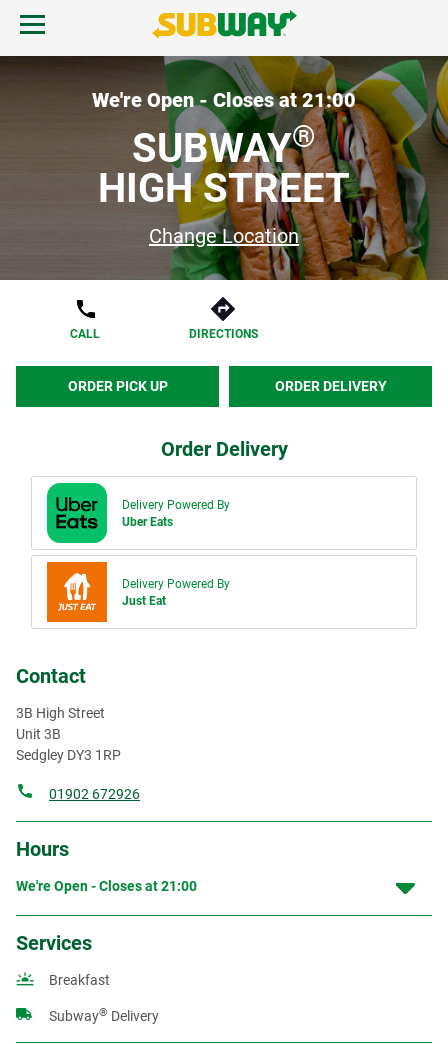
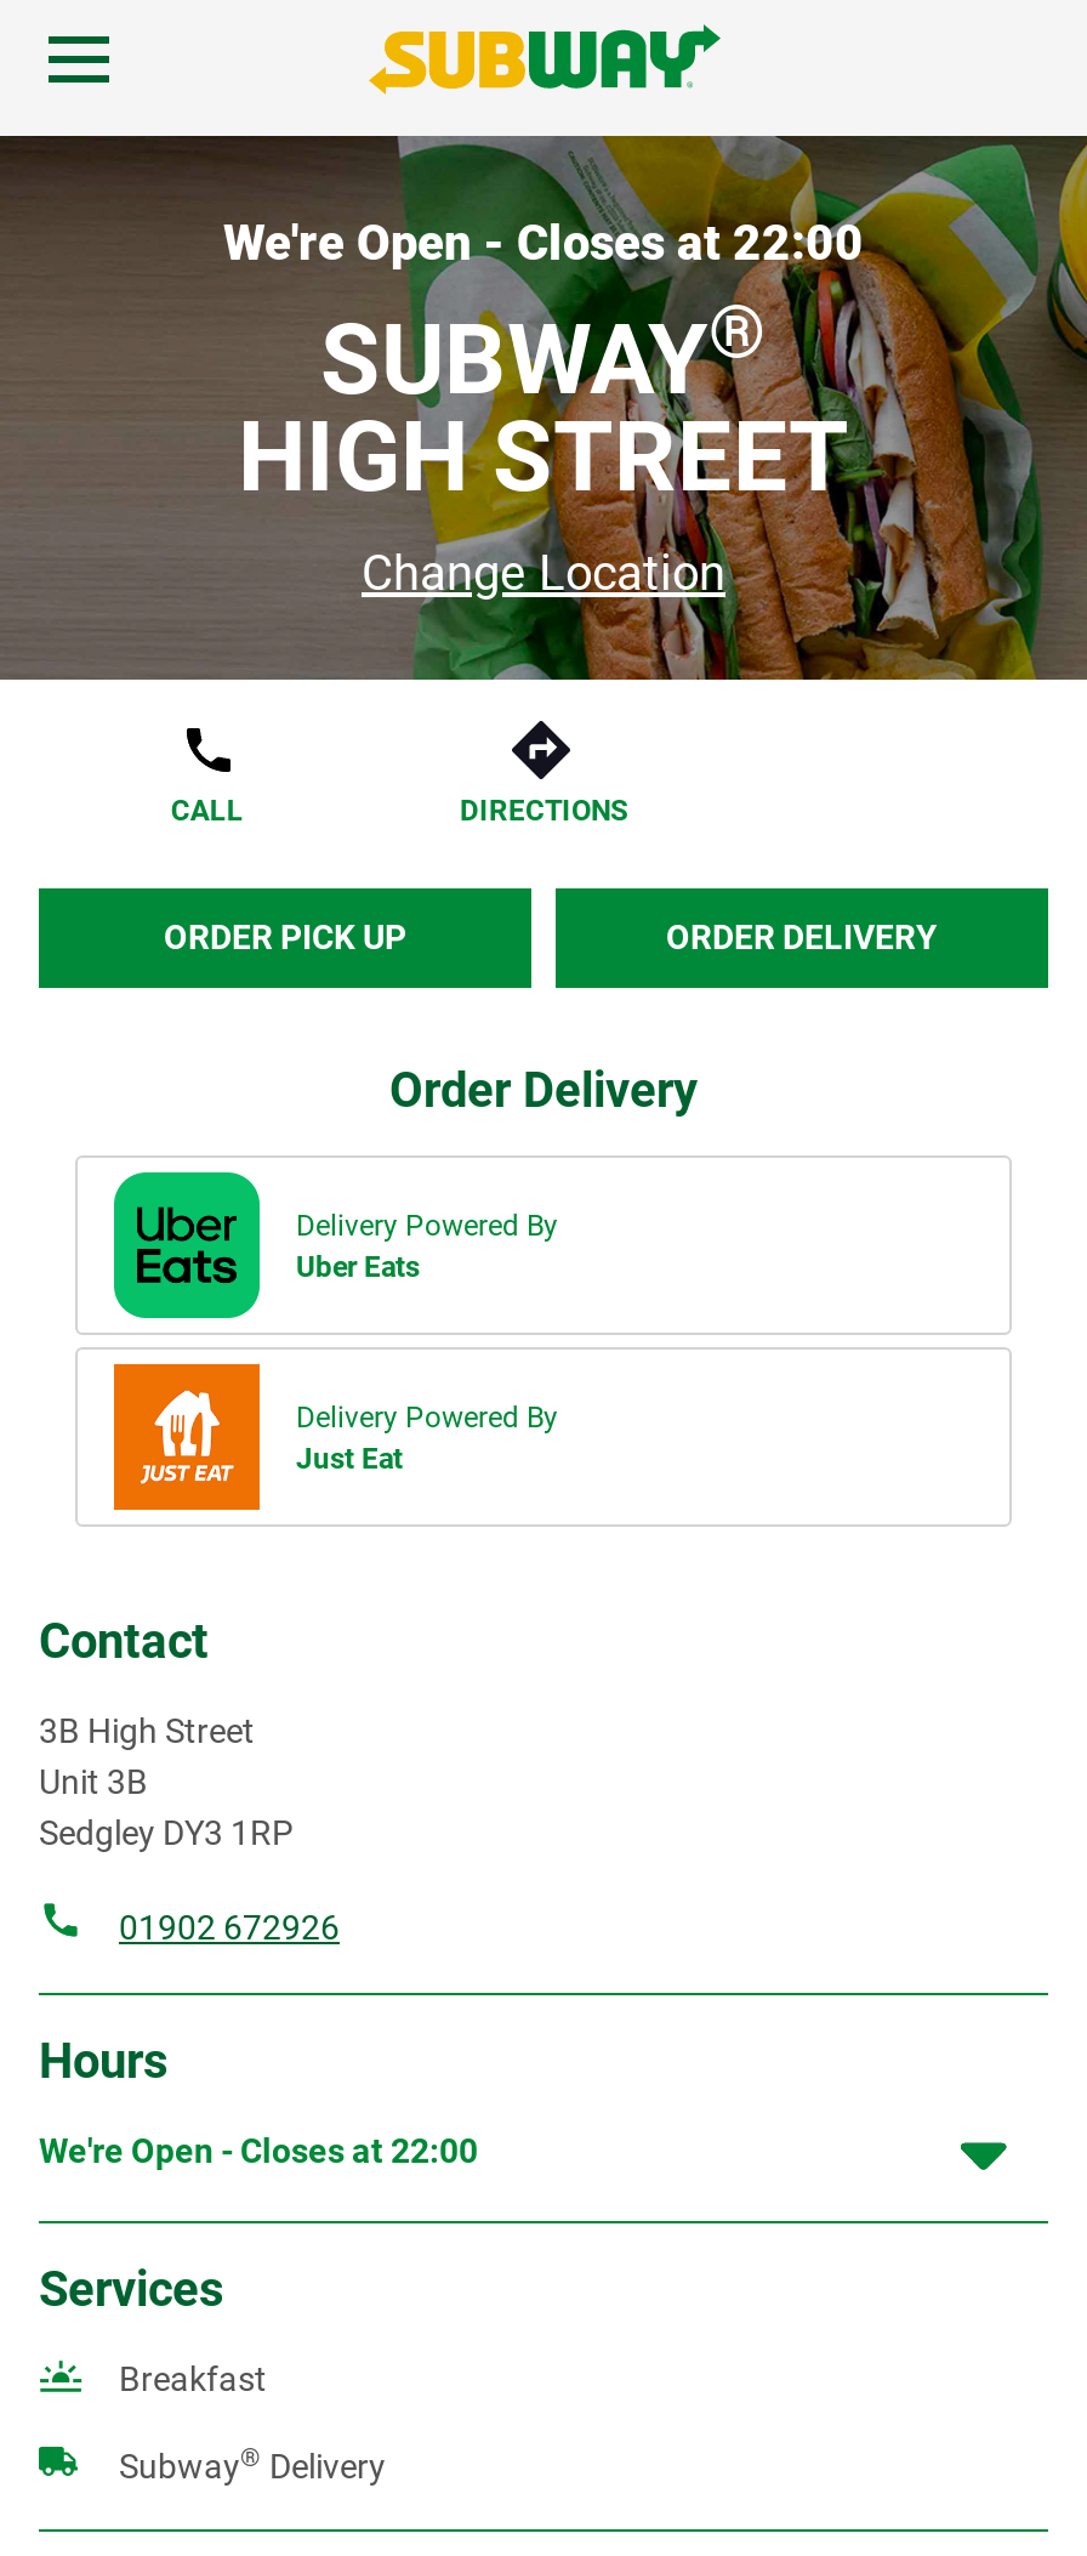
[92,88,356,112] We're Open - Closes at 21:00 -> [223,214,864,272] We're Open - Closes at 22:00
[16,878,197,894] We're Open - Closes at 21:00 -> [39,2131,478,2170] We're Open - Closes at 22:00

